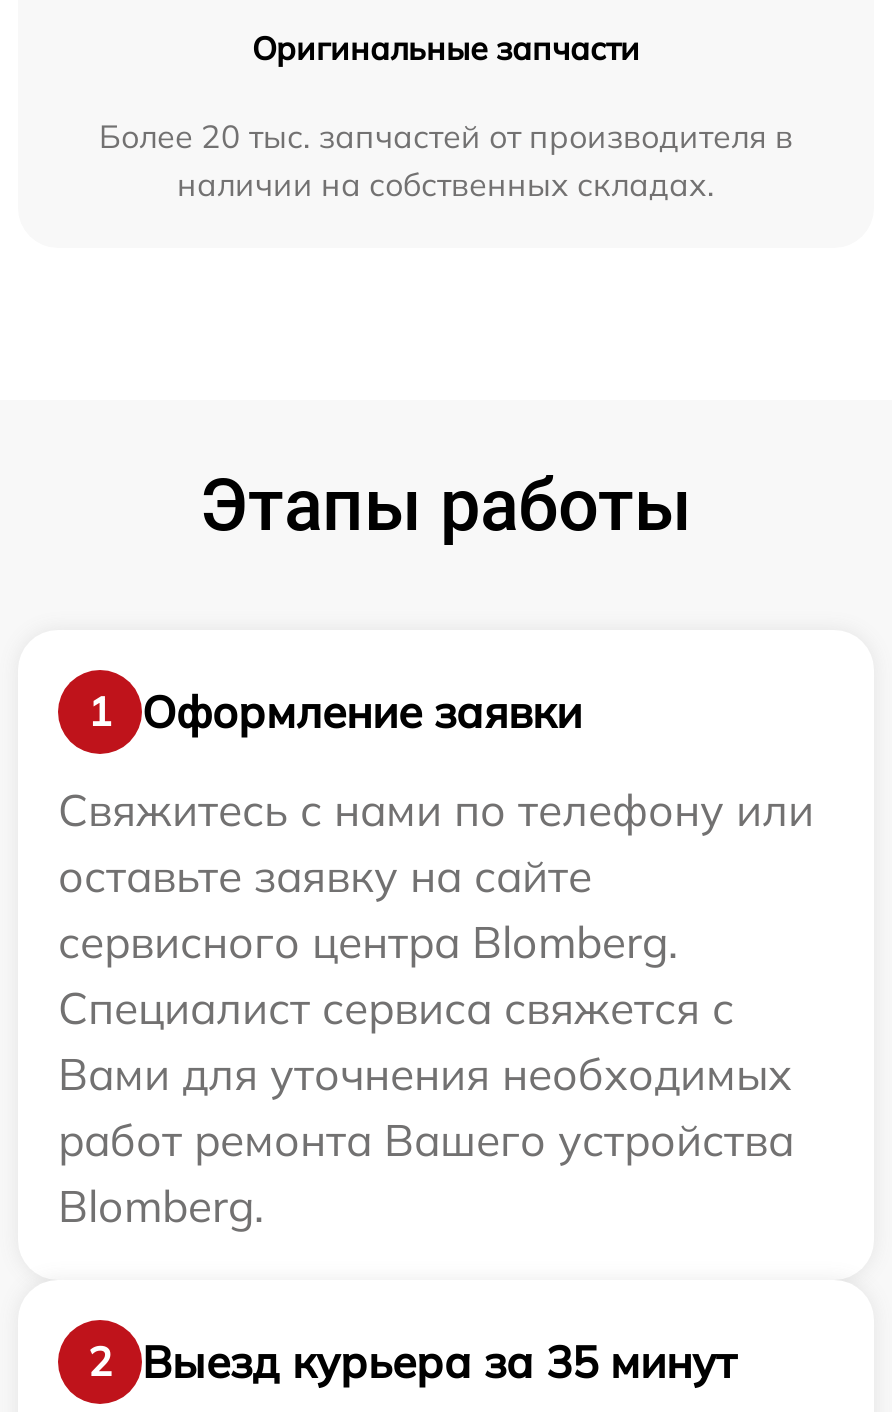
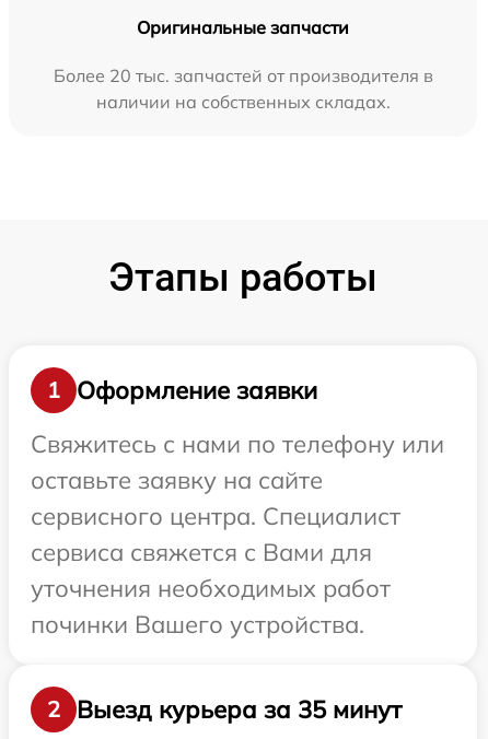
[58,914,794,1234] сервисного центра Blomberg. | Специалист сервиса свяжется с | Вами для уточнения необходимых | работ ремонта Вашего устройства | Blomberg. -> [31,501,400,640] сервисного центра. Специалист | сервиса свяжется с Вами для | уточнения необходимых работ | починки Вашего устройства.

